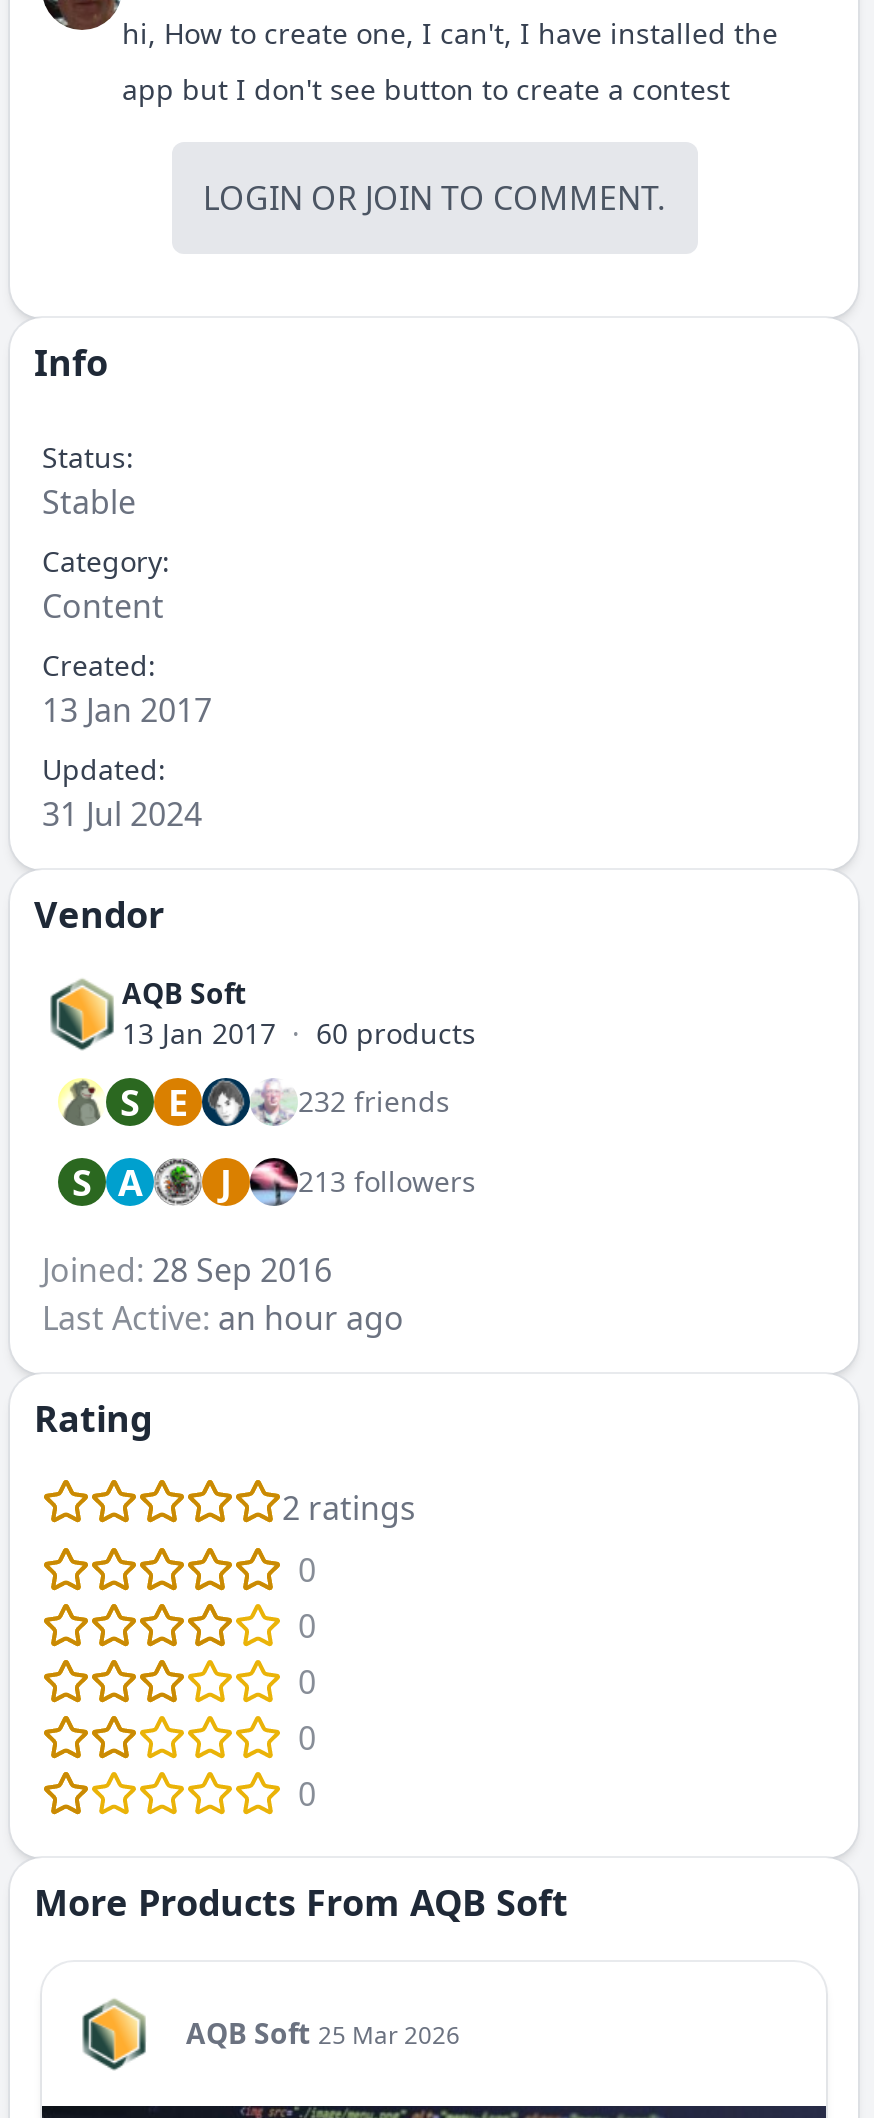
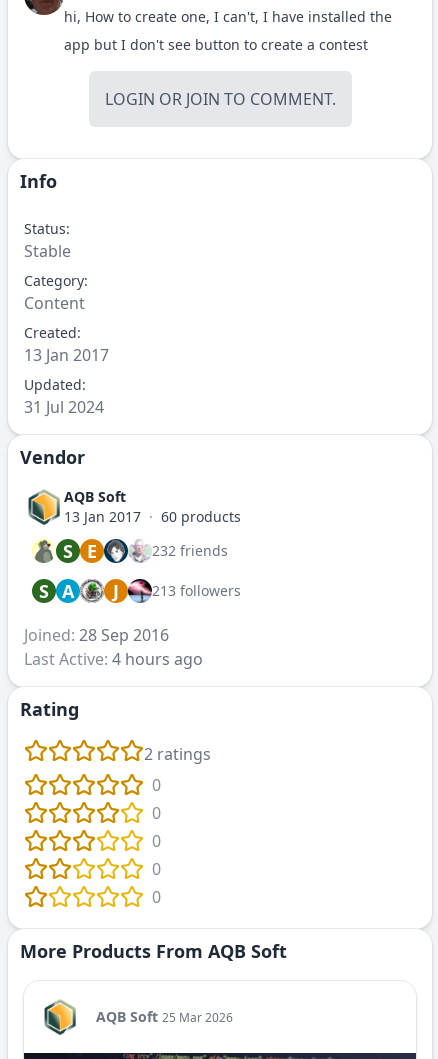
[42,1296,404,1340] Last Active: an hour ago -> [24,648,203,670] Last Active: 4 hours ago

